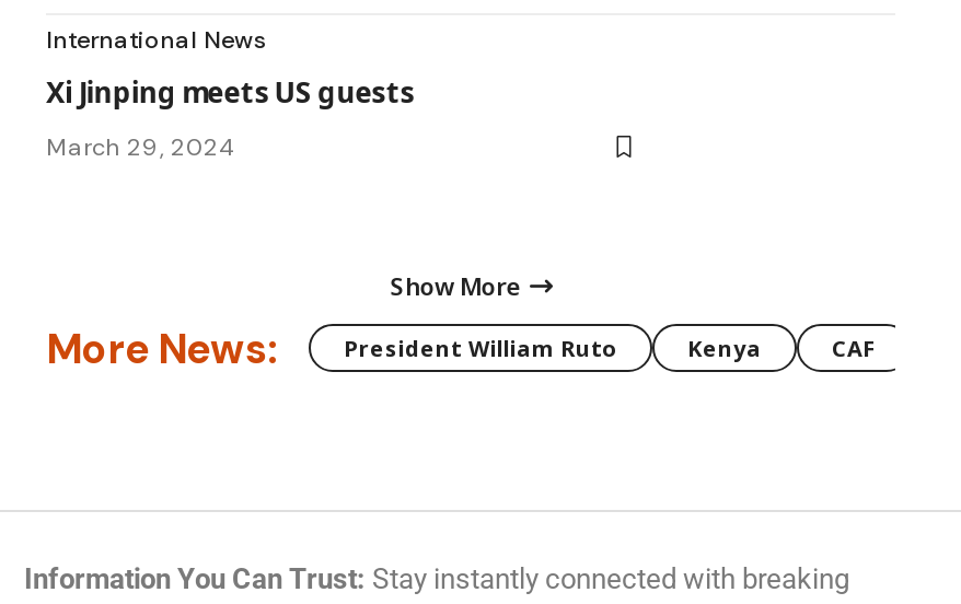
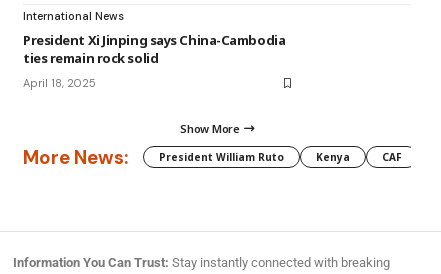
[46,72,415,112] Xi Jinping meets US guests -> [23,31,285,67] President Xi Jinping says China-Cambodia | ties remain rock solid
[46,132,232,162] March 29, 2024 -> [23,76,96,90] April 18, 2025

